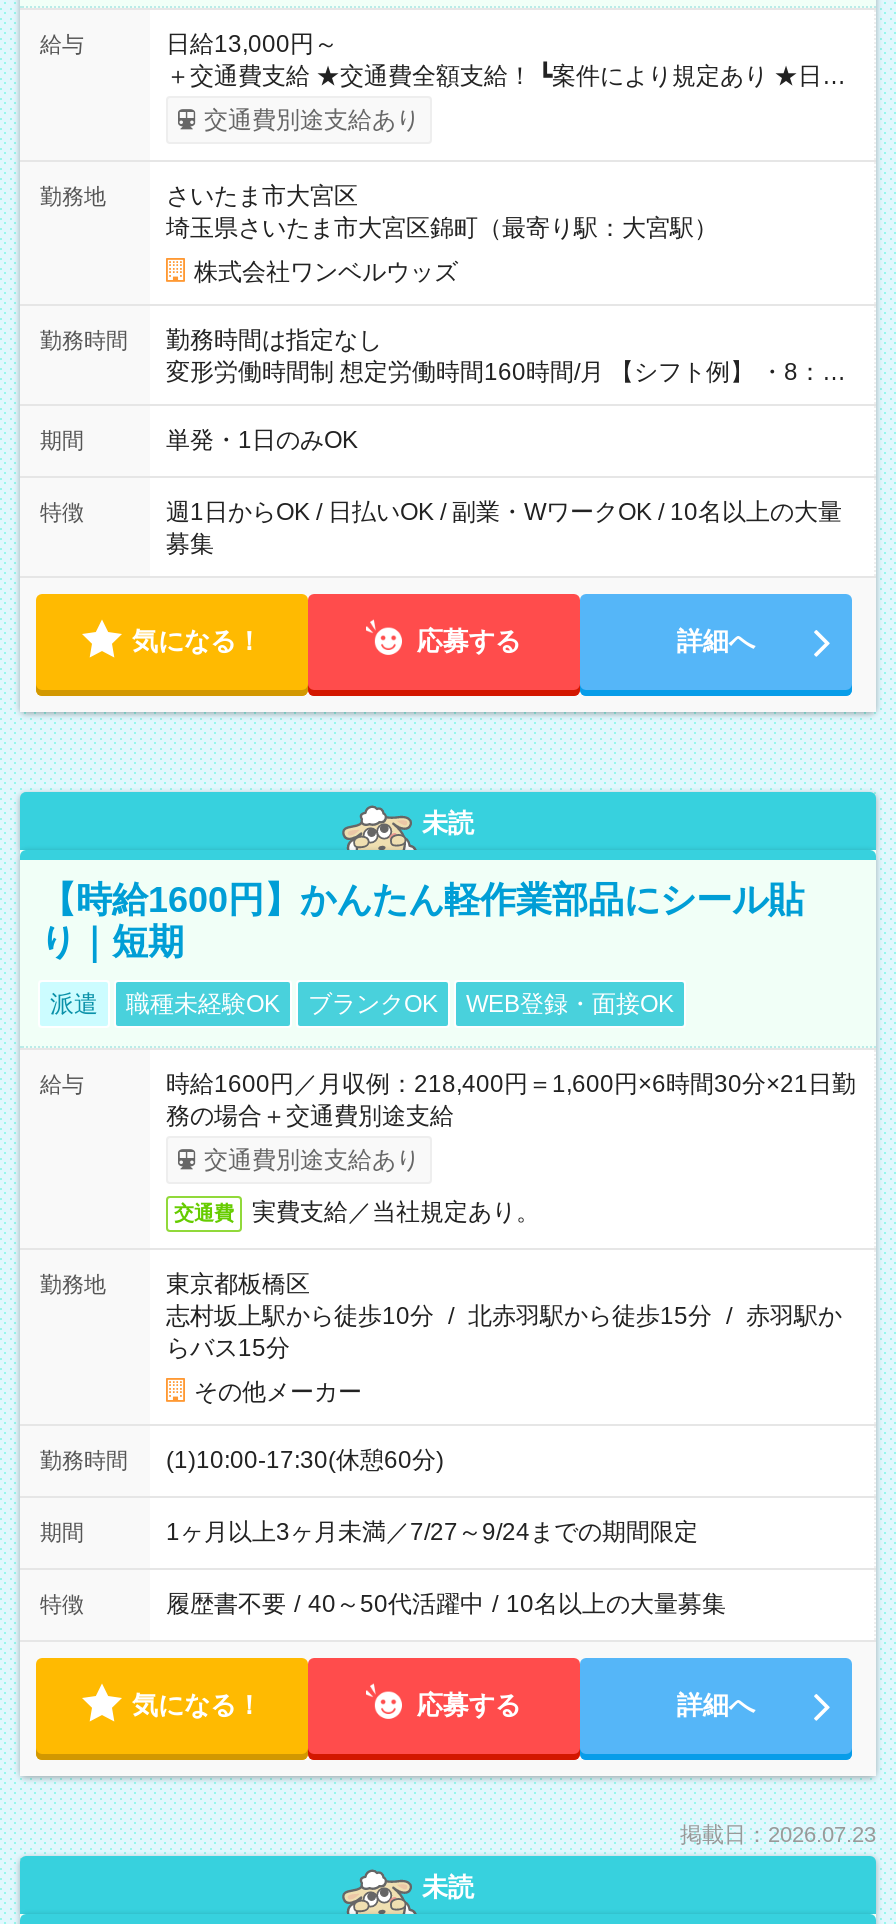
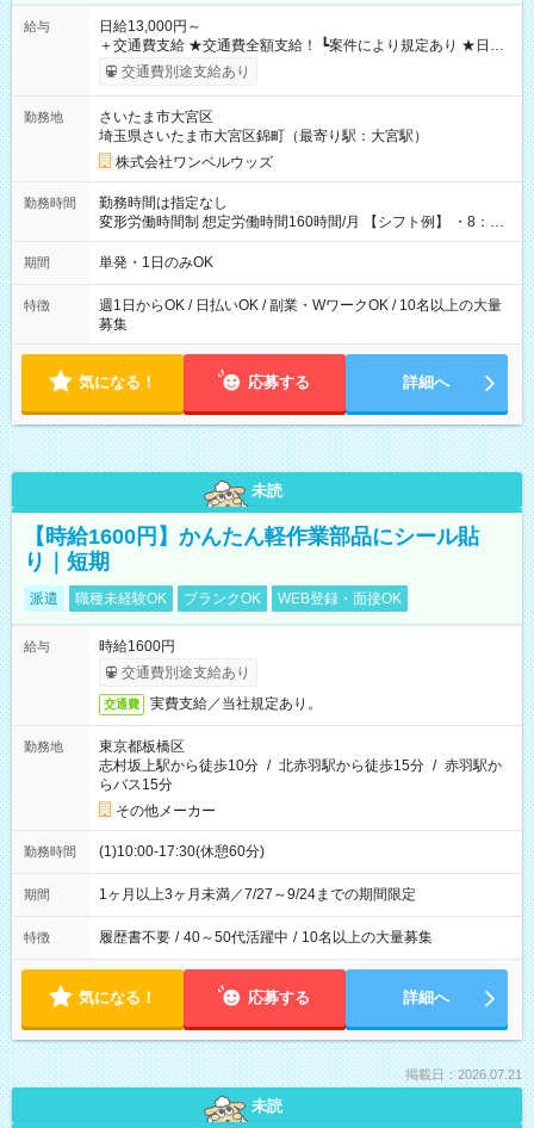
[166,1070,856,1130] 時給1600円／月収例：218,400円＝1,600円×6時間30分×21日勤 | 務の場合＋交通費別途支給 -> [99,638,175,655] 時給1600円
[680,1822,876,1846] 掲載日：2026.07.23 -> [405,1067,522,1081] 掲載日：2026.07.21

